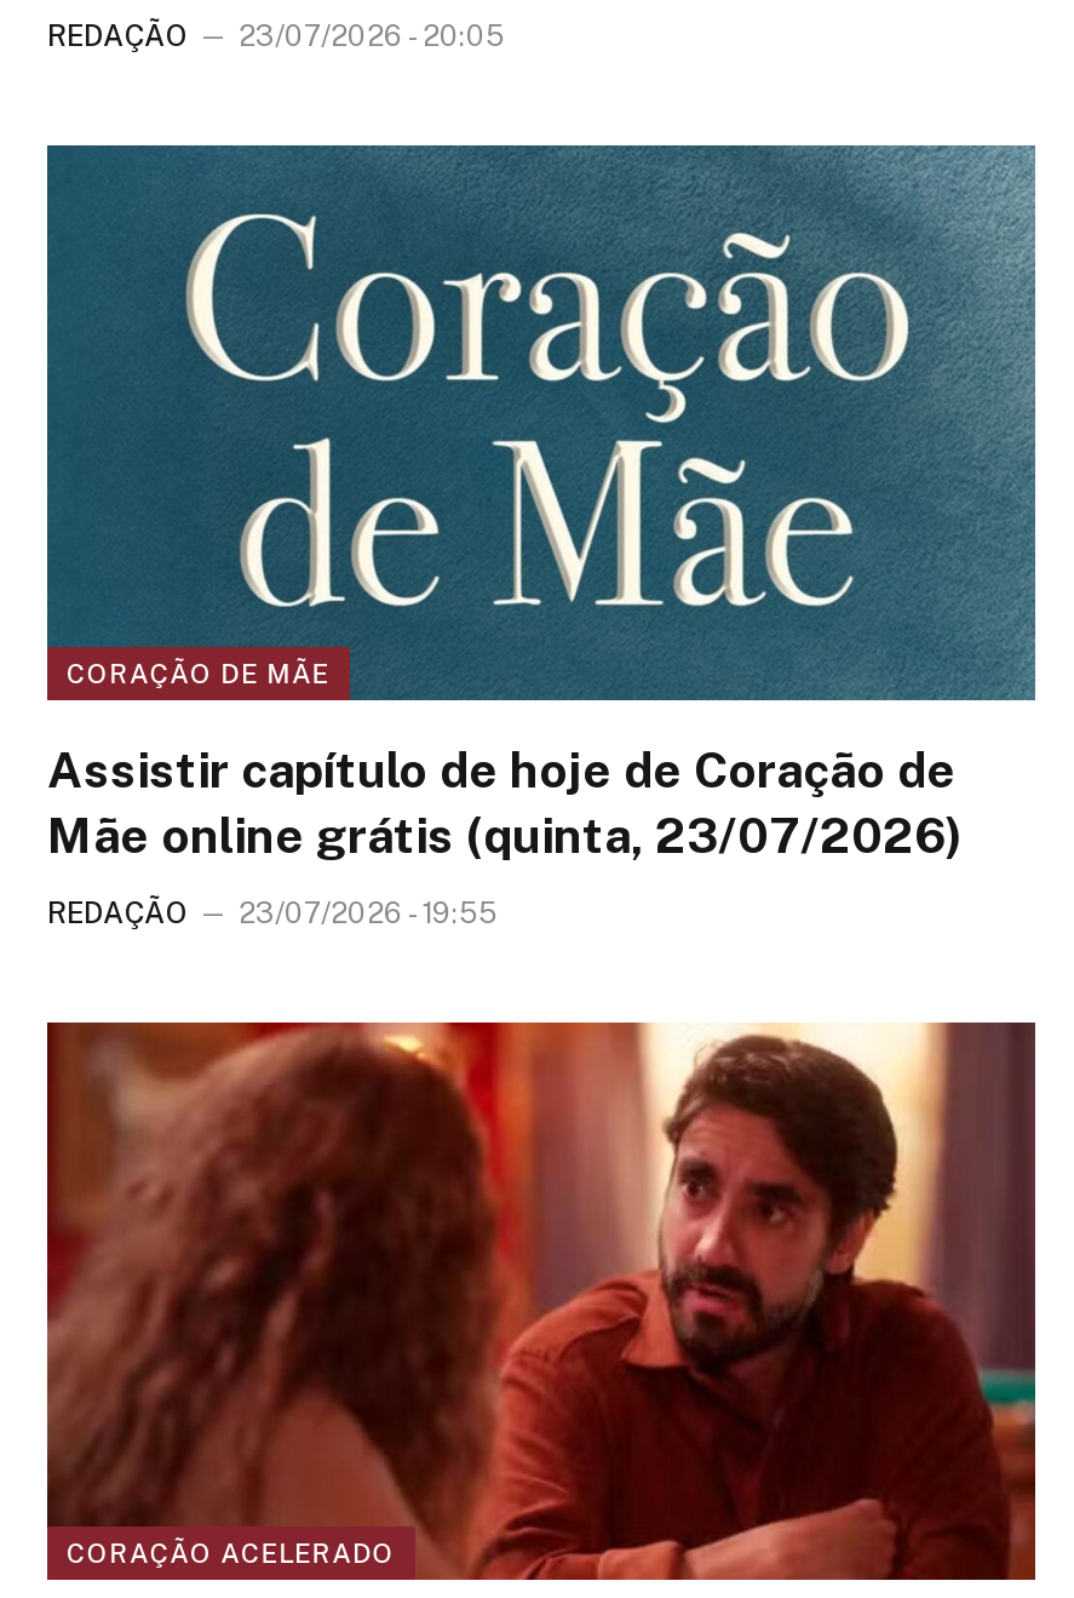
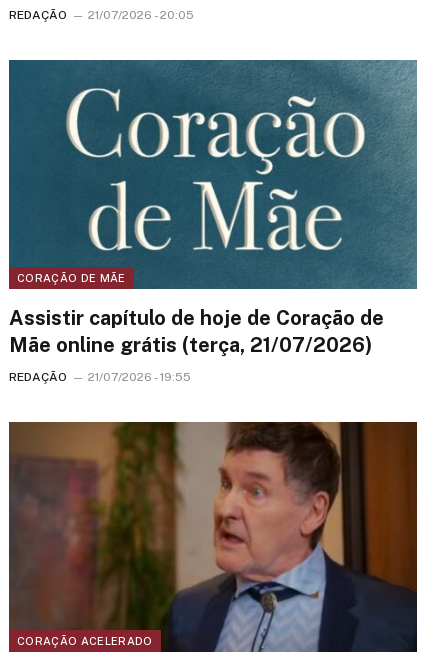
[47,18,505,52] REDAÇÃO 23/07/2026 - 20:05 -> [9,7,194,21] REDAÇÃO 21/07/2026 - 20:05
[47,807,963,865] Mãe online grátis (quinta, 23/07/2026) -> [9,333,372,357] Mãe online grátis (terça, 21/07/2026)
[47,897,498,930] REDAÇÃO 23/07/2026 - 19:55 -> [9,370,191,384] REDAÇÃO 21/07/2026 - 19:55
[47,1020,1038,1582] [image] -> [9,421,418,653] [image]

